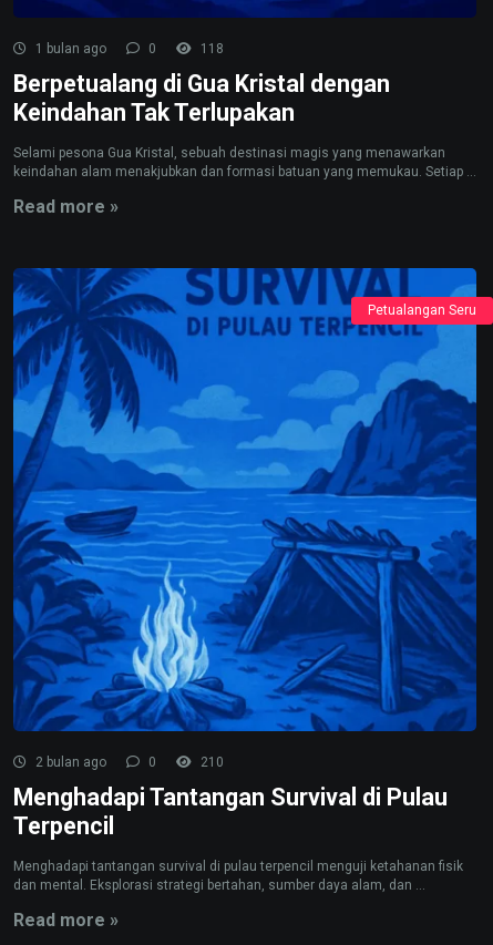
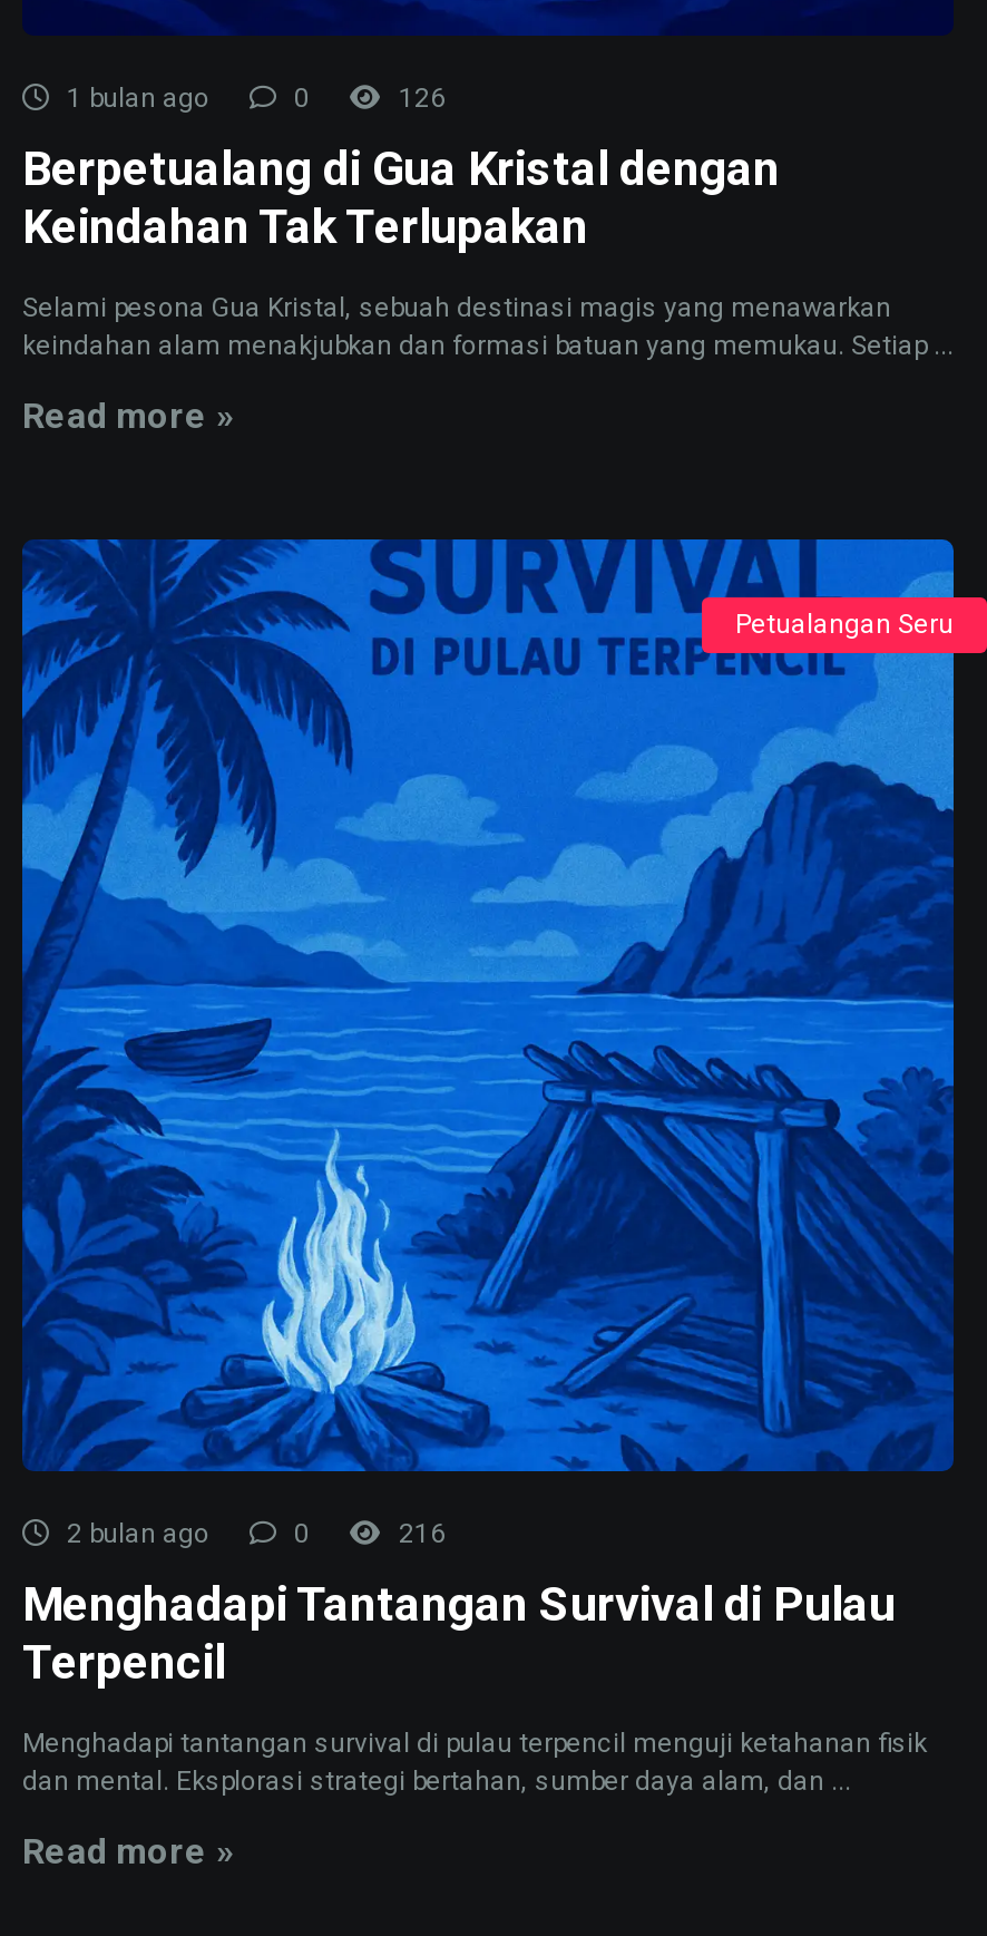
[197,41,224,57] 118 -> [392,82,446,114] 126
[197,754,224,770] 210 -> [392,1518,446,1549] 216

